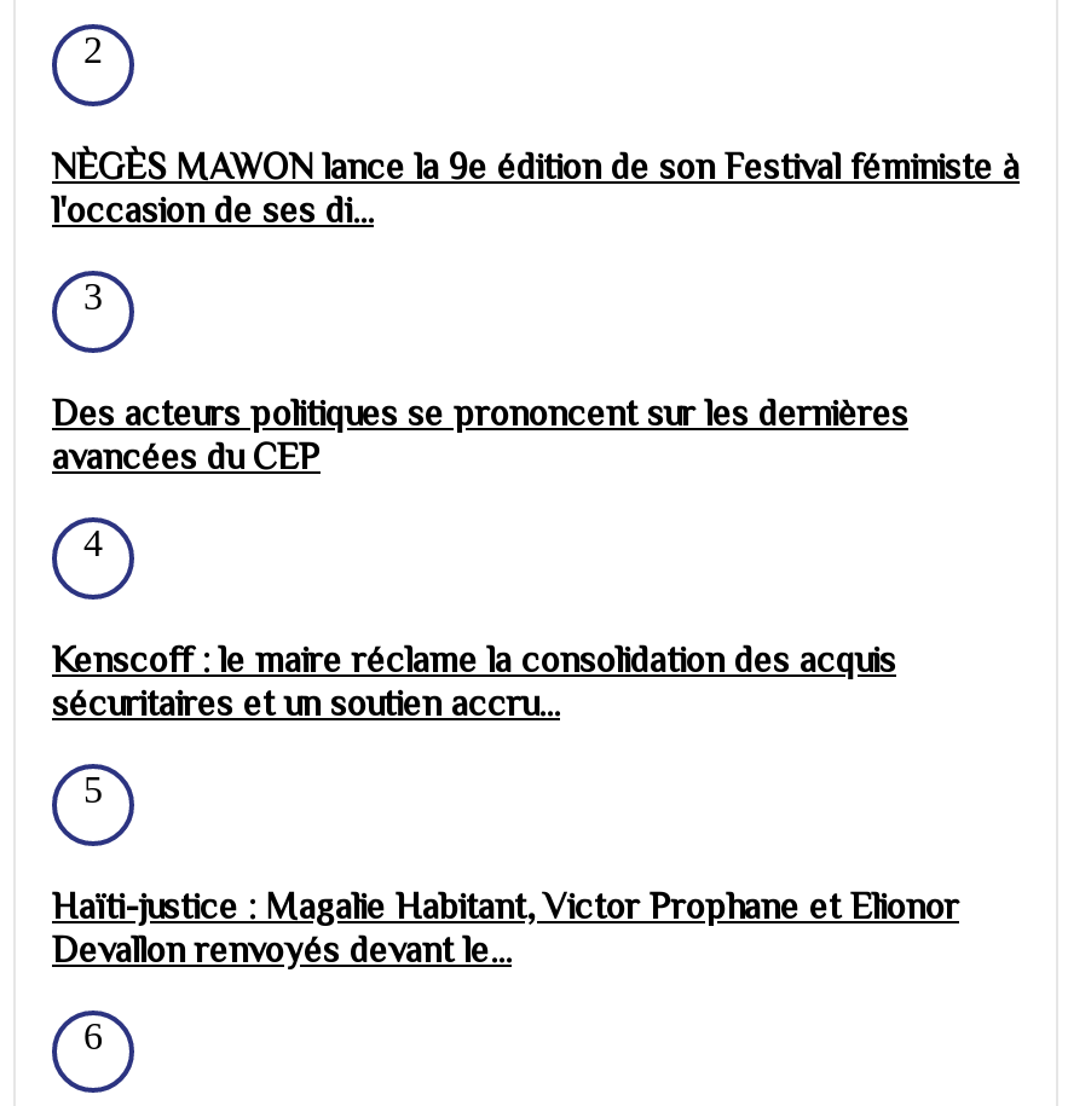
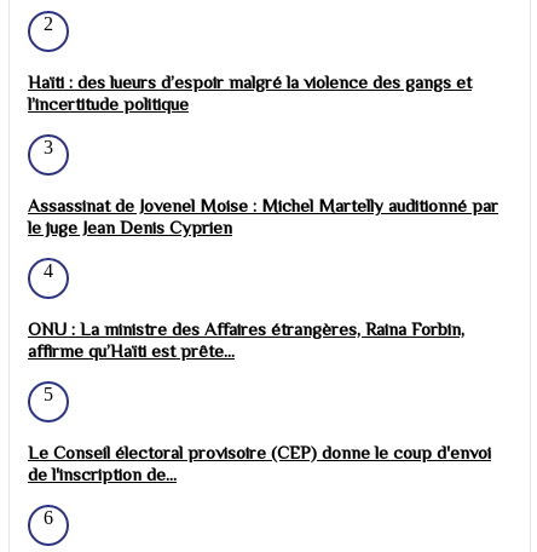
[52,146,1020,230] NÈGÈS MAWON lance la 9e édition de son Festival féministe à | l'occasion de ses di... -> [28,72,472,114] Haïti : des lueurs d’espoir malgré la violence des gangs et | l’incertitude politique
[52,392,908,477] Des acteurs politiques se prononcent sur les dernières | avancées du CEP -> [28,195,498,238] Assassinat de Jovenel Moise : Michel Martelly auditionné par | le juge Jean Denis Cyprien
[52,639,896,723] Kenscoff : le maire réclame la consolidation des acquis | sécuritaires et un soutien accru... -> [28,319,464,361] ONU : La ministre des Affaires étrangères, Raina Forbin, | affirme qu’Haïti est prête...
[52,885,959,970] Haïti-justice : Magalie Habitant, Victor Prophane et Elionor | Devallon renvoyés devant le... -> [28,442,491,484] Le Conseil électoral provisoire (CEP) donne le coup d'envoi | de l'inscription de...

